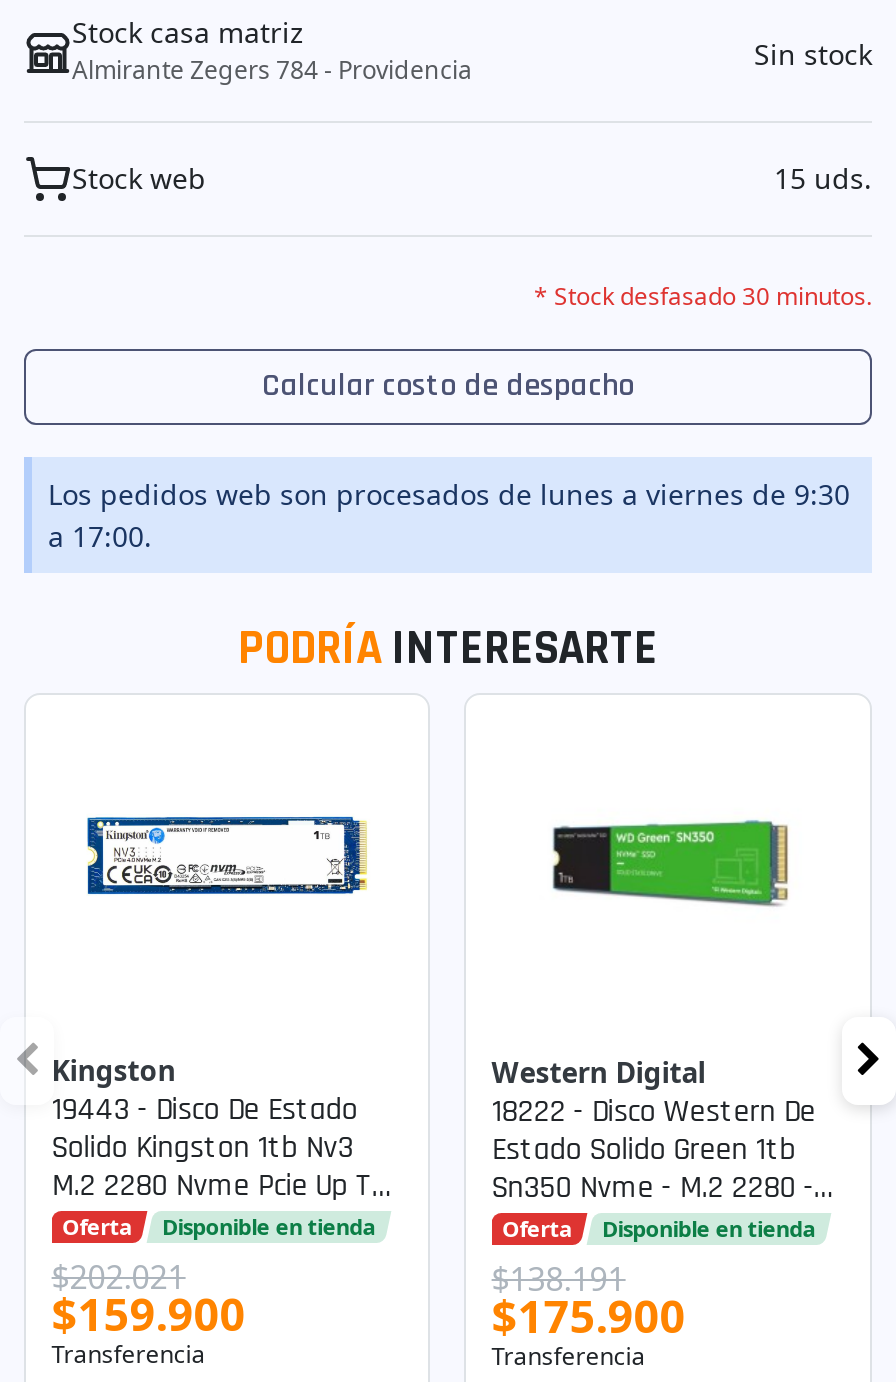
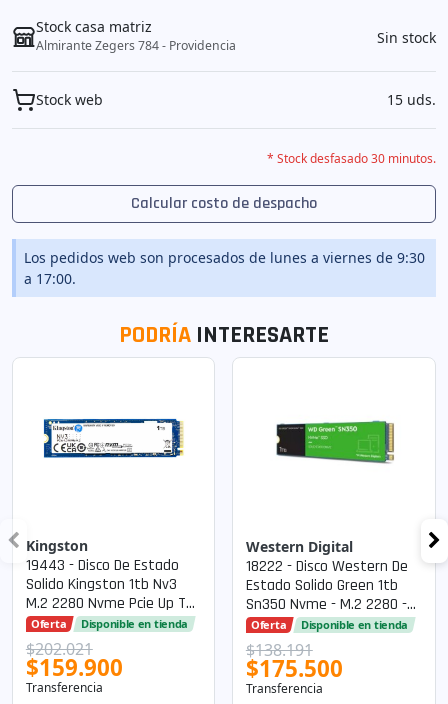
[492,1285,686,1347] $175.900 -> [246,653,343,684] $175.500

